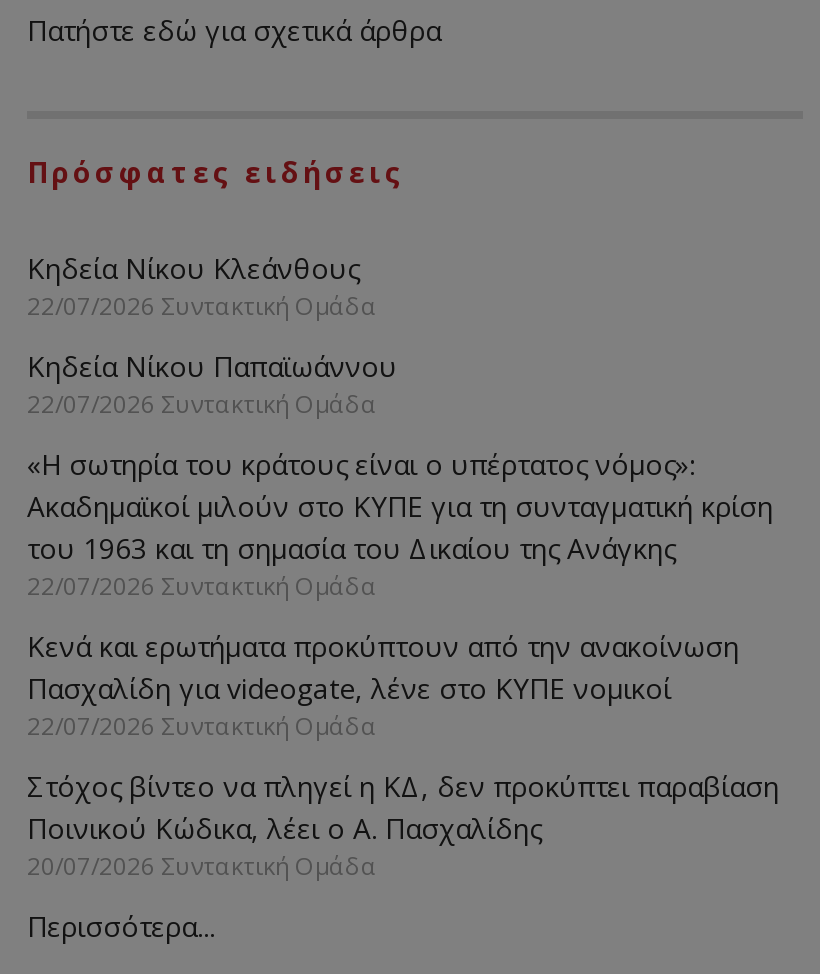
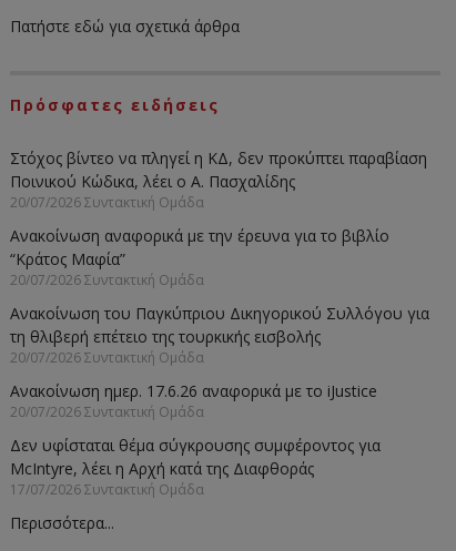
[27,249,773,743] Κηδεία Νίκου Κλεάνθους | 22/07/2026 Συντακτική Ομάδα | Κηδεία Νίκου Παπαϊωάννου | 22/07/2026 Συντακτική Ομάδα | «Η σωτηρία του κράτους είναι ο υπέρτατος νόμος»: | Ακαδημαϊκοί μιλούν στο ΚΥΠΕ για τη συνταγματική κρίση | του 1963 και τη σημασία του Δικαίου της Ανάγκης | 22/07/2026 Συντακτική Ομάδα | Κενά και ερωτήματα προκύπτουν από την ανακοίνωση | Πασχαλίδη για videogate, λένε στο ΚΥΠΕ νομικοί | 22/07/2026 Συντακτική Ομάδα -> none
moved [27,767,779,883] -> [10,147,427,212]: Στόχος βίντεο να πληγεί η ΚΔ, δεν προκύπτει παραβίαση | Ποινικού Κώδικα, λέει ο Α. Πασχαλίδης | 20/07/2026 Συντακτική Ομάδα
none -> [10,225,429,499] Ανακοίνωση αναφορικά με την έρευνα για το βιβλίο | “Κράτος Μαφία” | 20/07/2026 Συντακτική Ομάδα | Ανακοίνωση του Παγκύπριου Δικηγορικού Συλλόγου για | τη θλιβερή επέτειο της τουρκικής εισβολής | 20/07/2026 Συντακτική Ομάδα | Ανακοίνωση ημερ. 17.6.26 αναφορικά με το iJustice | 20/07/2026 Συντακτική Ομάδα | Δεν υφίσταται θέμα σύγκρουσης συμφέροντος για | McIntyre, λέει η Αρχή κατά της Διαφθοράς | 17/07/2026 Συντακτική Ομάδα

